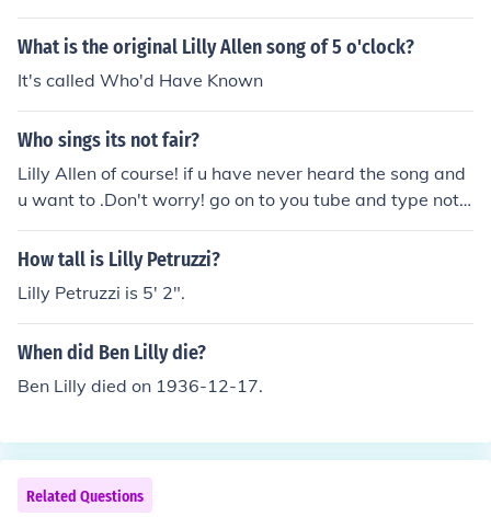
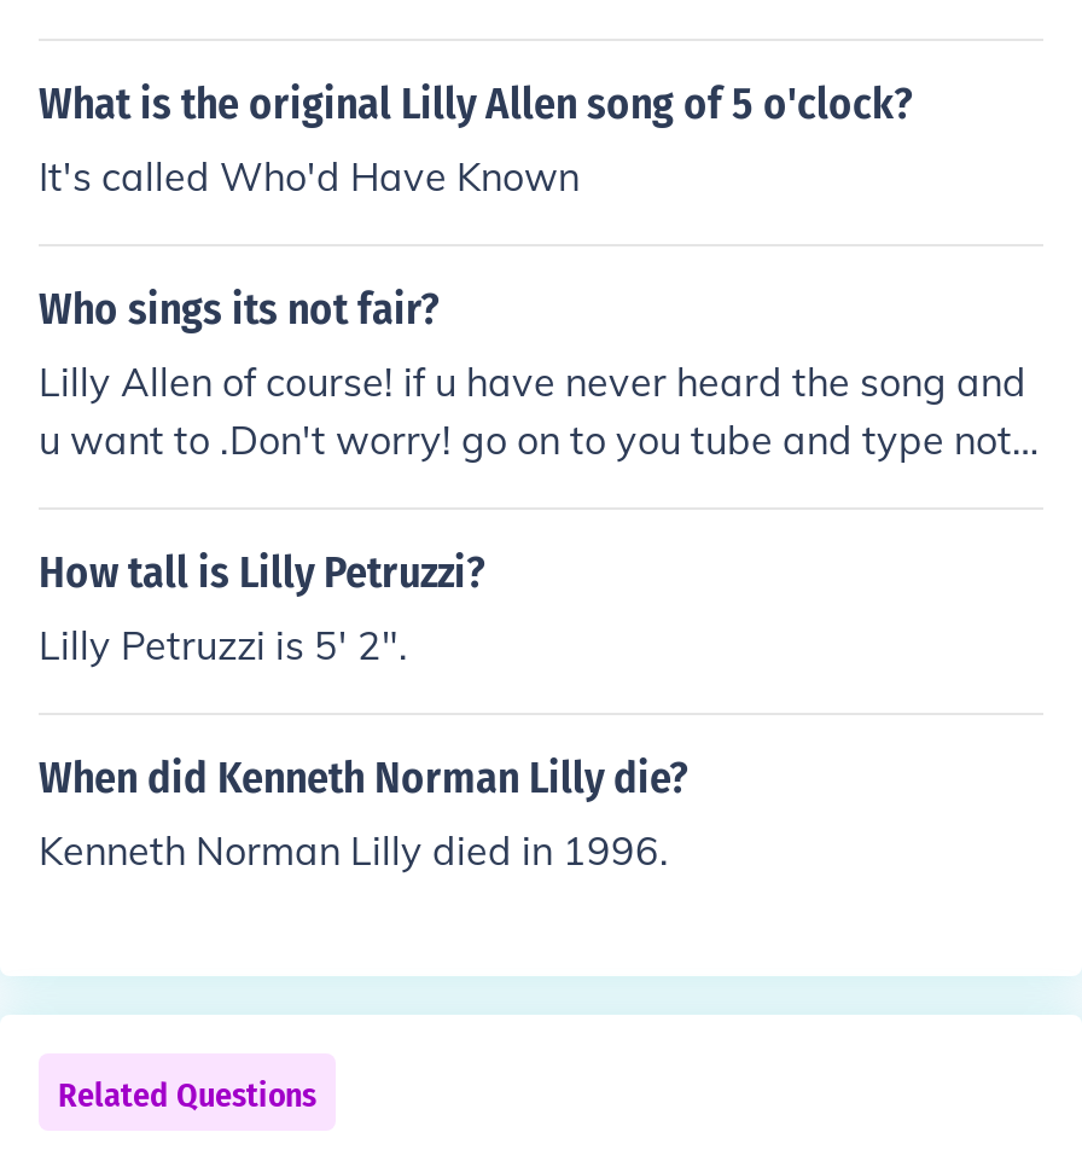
[18,341,263,397] When did Ben Lilly die? | Ben Lilly died on 1936-12-17. -> [39,751,688,875] When did Kenneth Norman Lilly die? | Kenneth Norman Lilly died in 1996.

